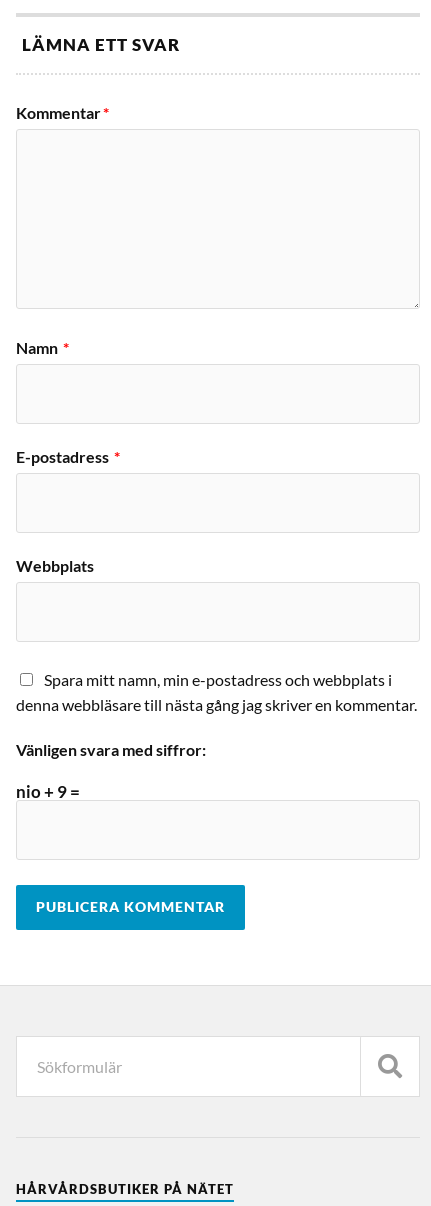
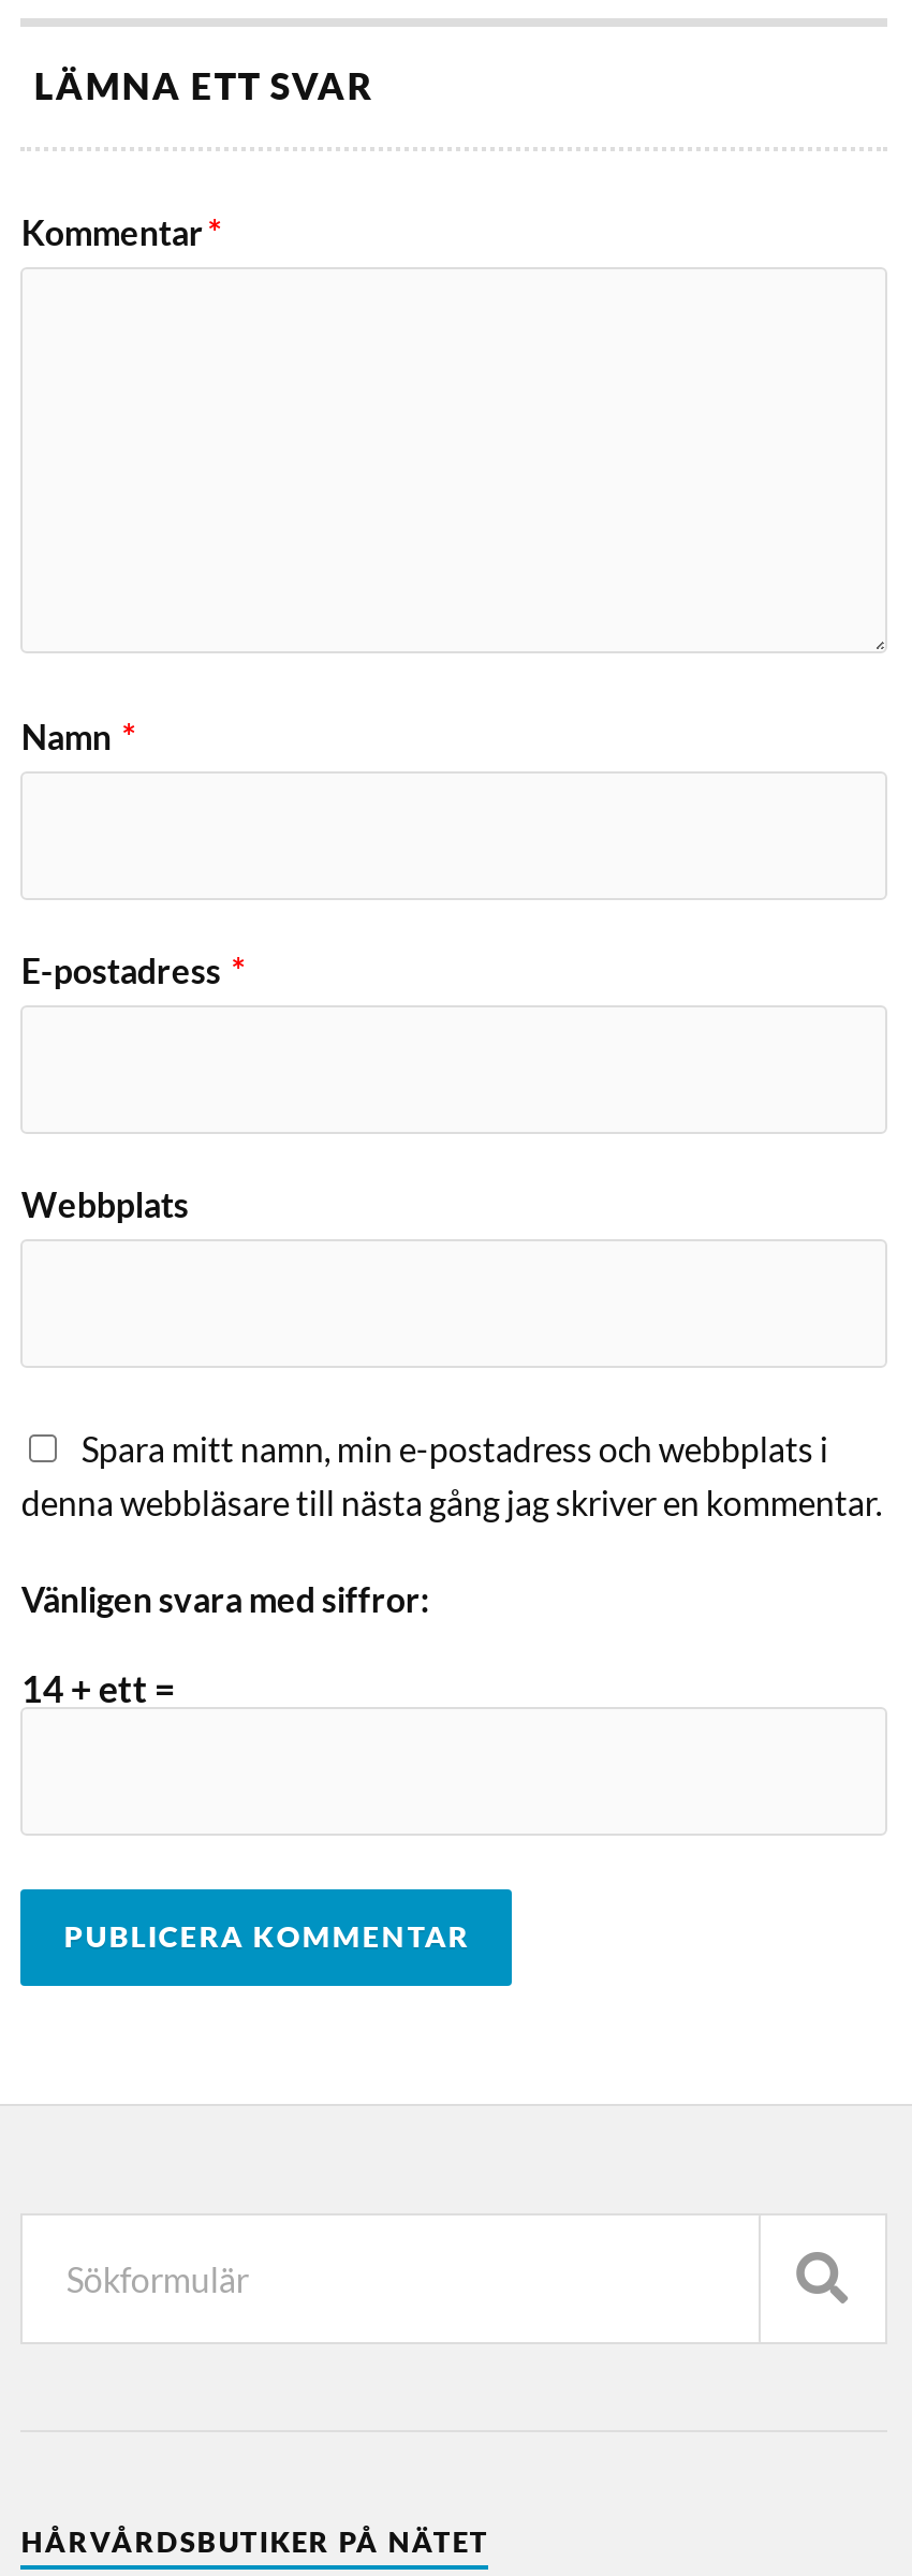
[16,781,80,802] nio + 9 = -> [21,1666,176,1711] 14 + ett =

